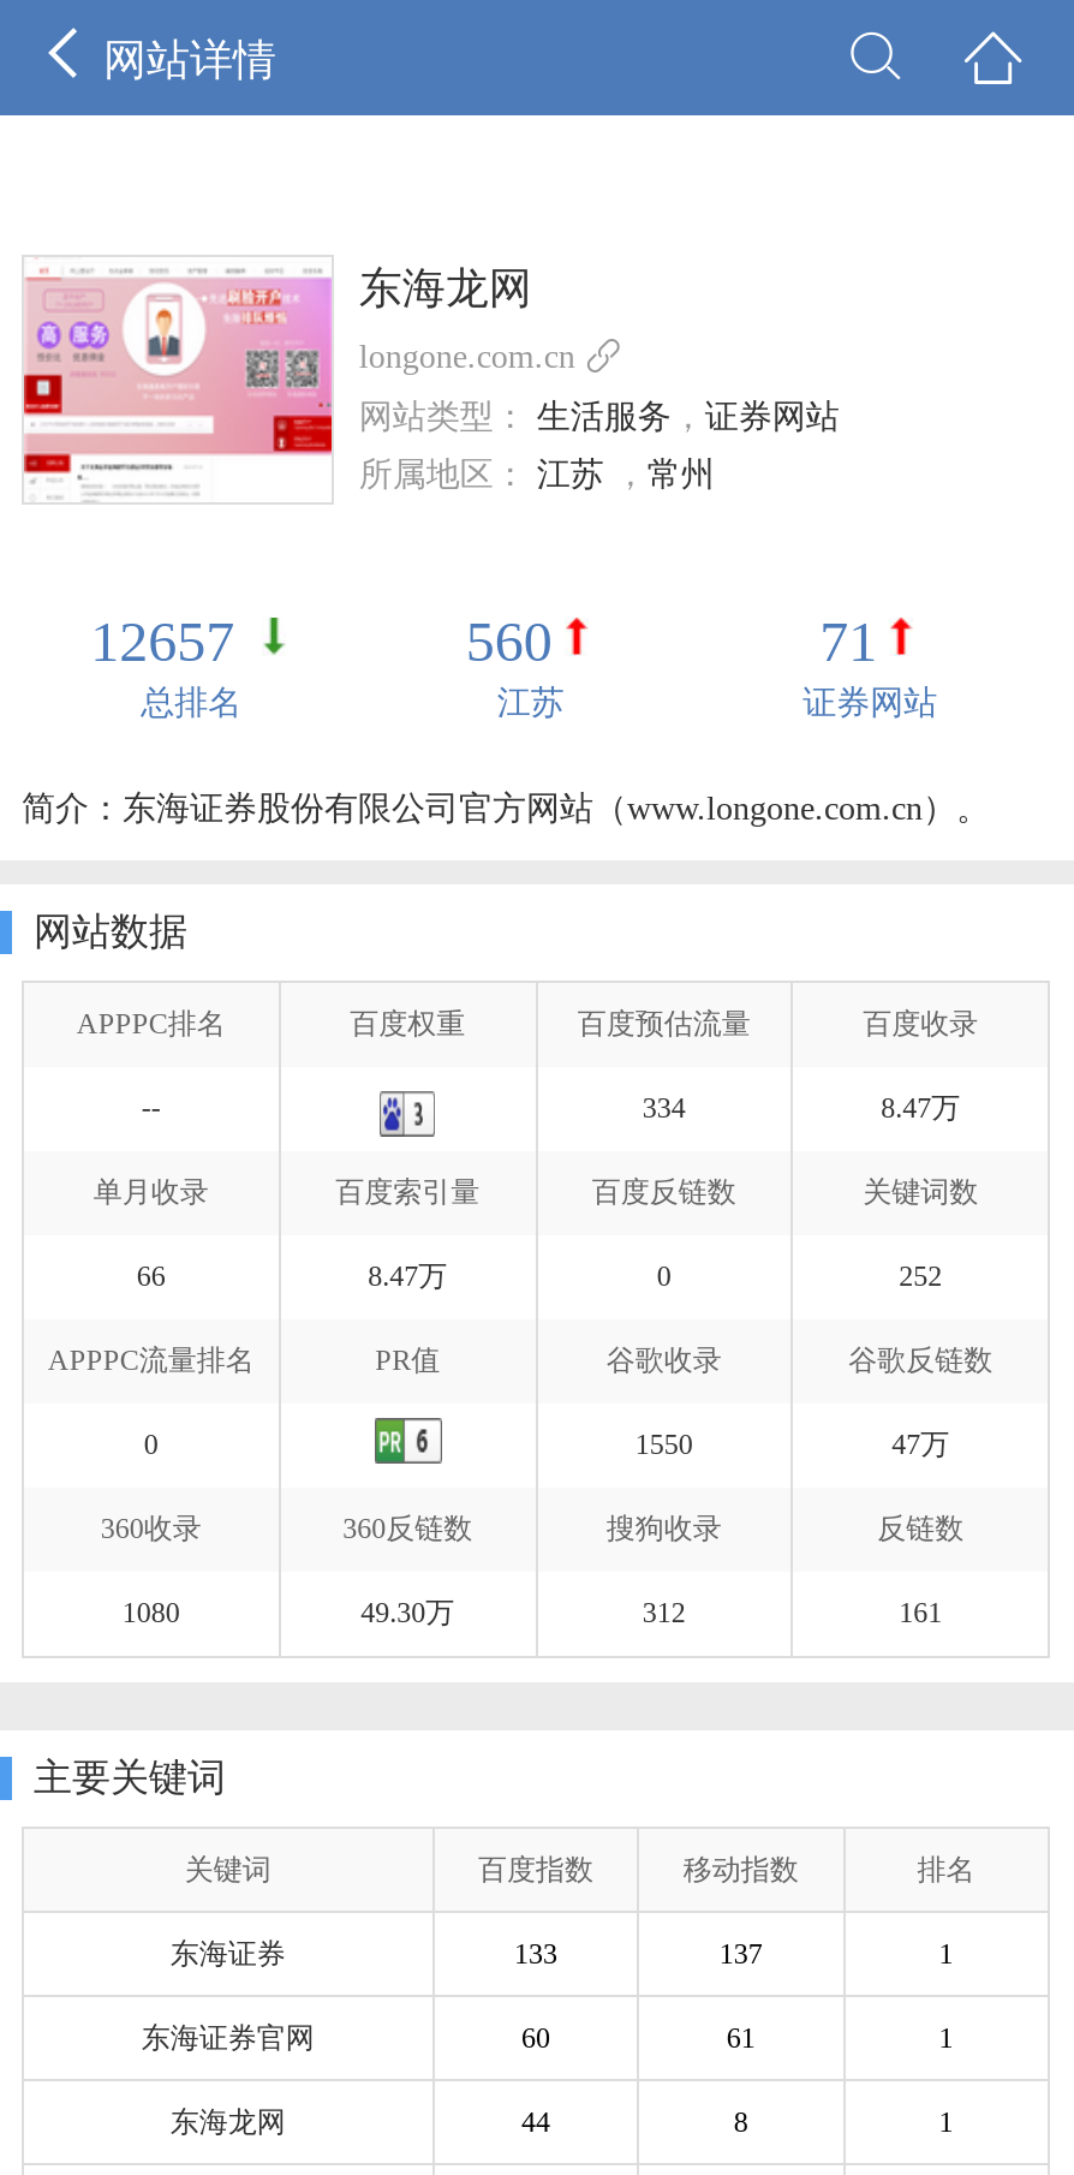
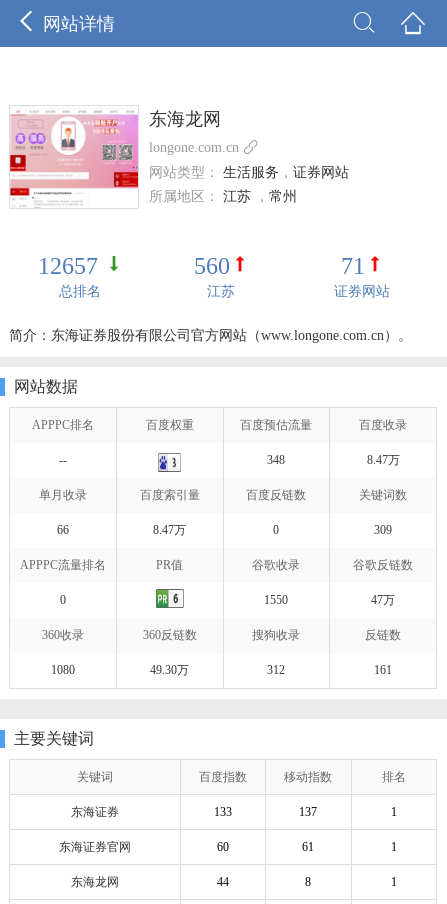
[642,1091,686,1124] 334 -> [267,453,285,467] 348
[899,1259,942,1293] 252 -> [374,523,392,537] 309

